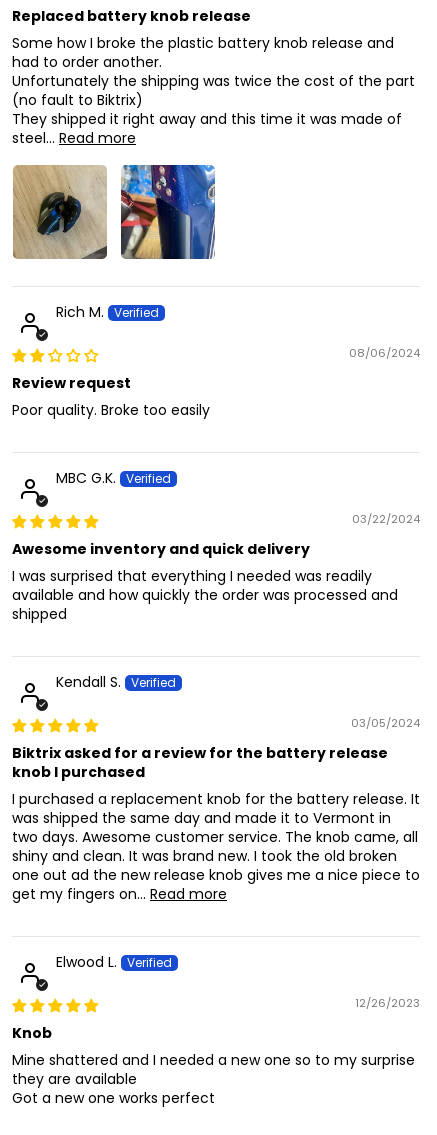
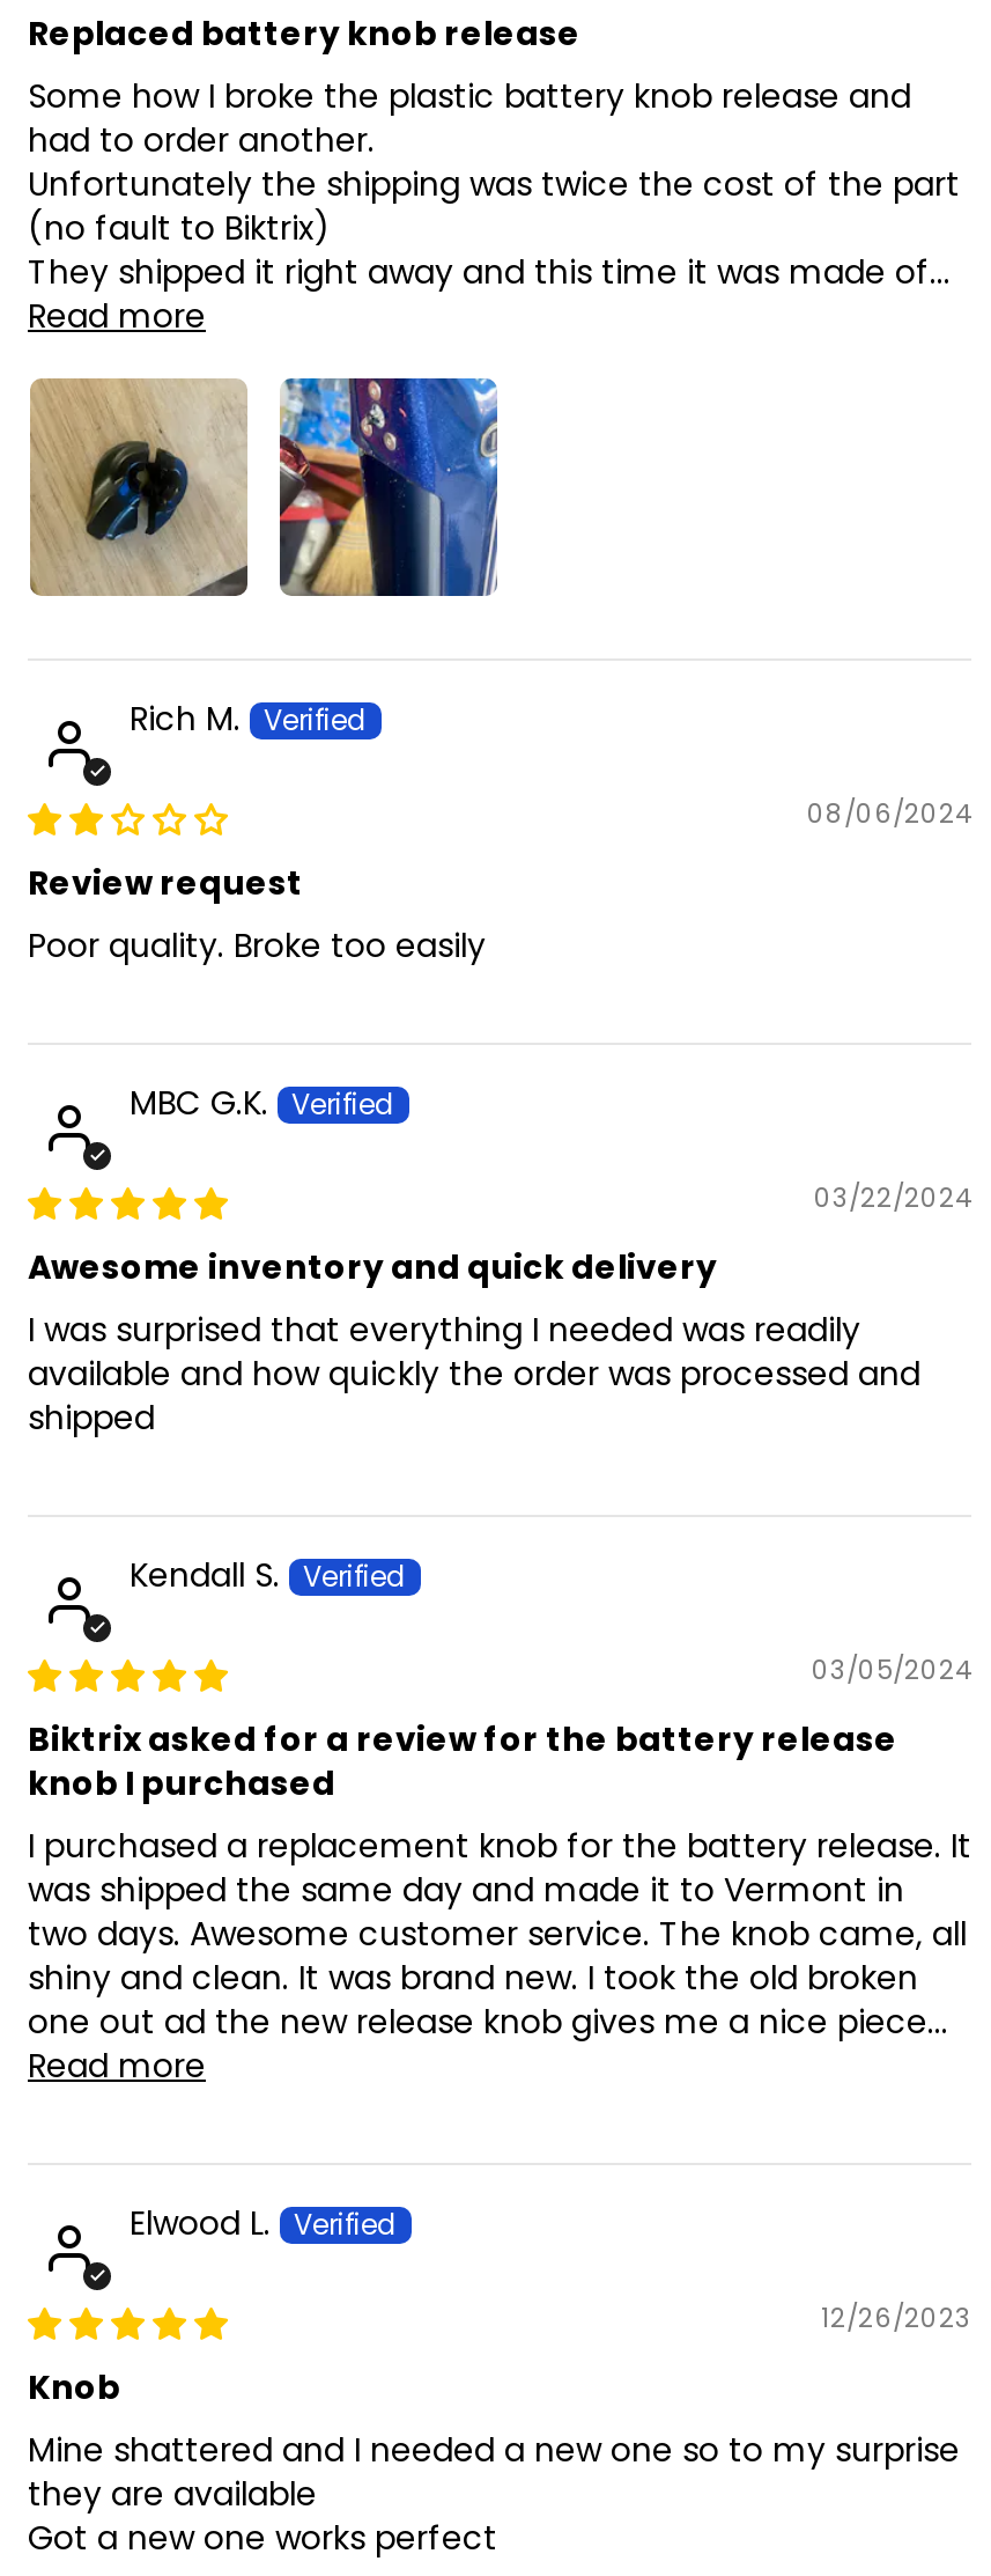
[12,109,402,148] They shipped it right away and this time it was made of | steel... Read more -> [28,249,951,339] They shipped it right away and this time it was made of... | Read more
[12,865,420,904] one out ad the new release knob gives me a nice piece to | get my fingers on... Read more -> [28,1999,948,2089] one out ad the new release knob gives me a nice piece... | Read more

